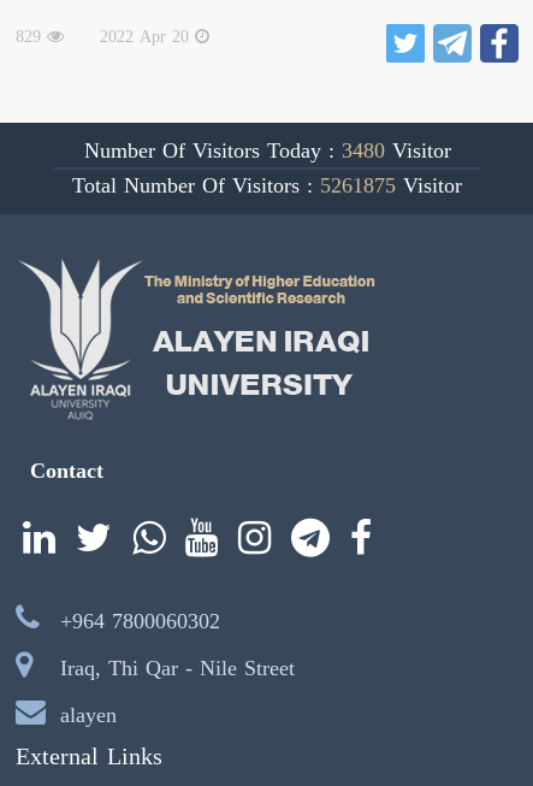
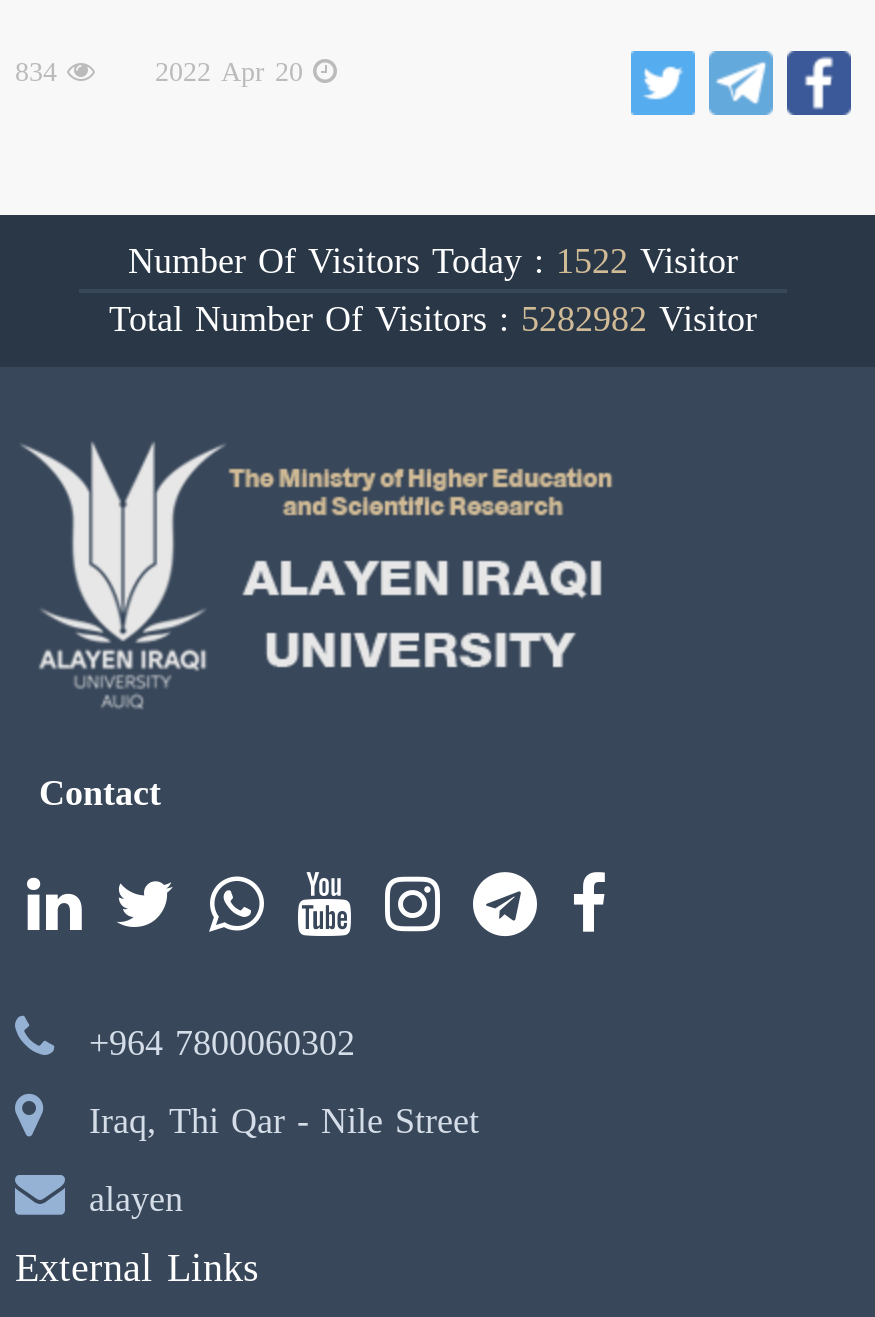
[16,20,195,53] 829 2022 Apr 20 -> [15,44,313,98] 834 2022 Apr 20
[84,130,451,171] Number Of Visitors Today : 3480 Visitor -> [128,228,738,296] Number Of Visitors Today : 1522 Visitor
[72,165,462,206] Total Number Of Visitors : 5261875 Visitor -> [109,286,757,354] Total Number Of Visitors : 5282982 Visitor

